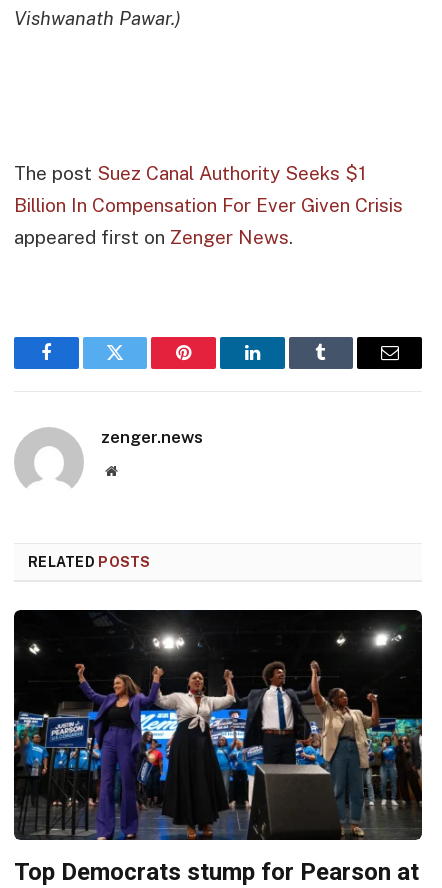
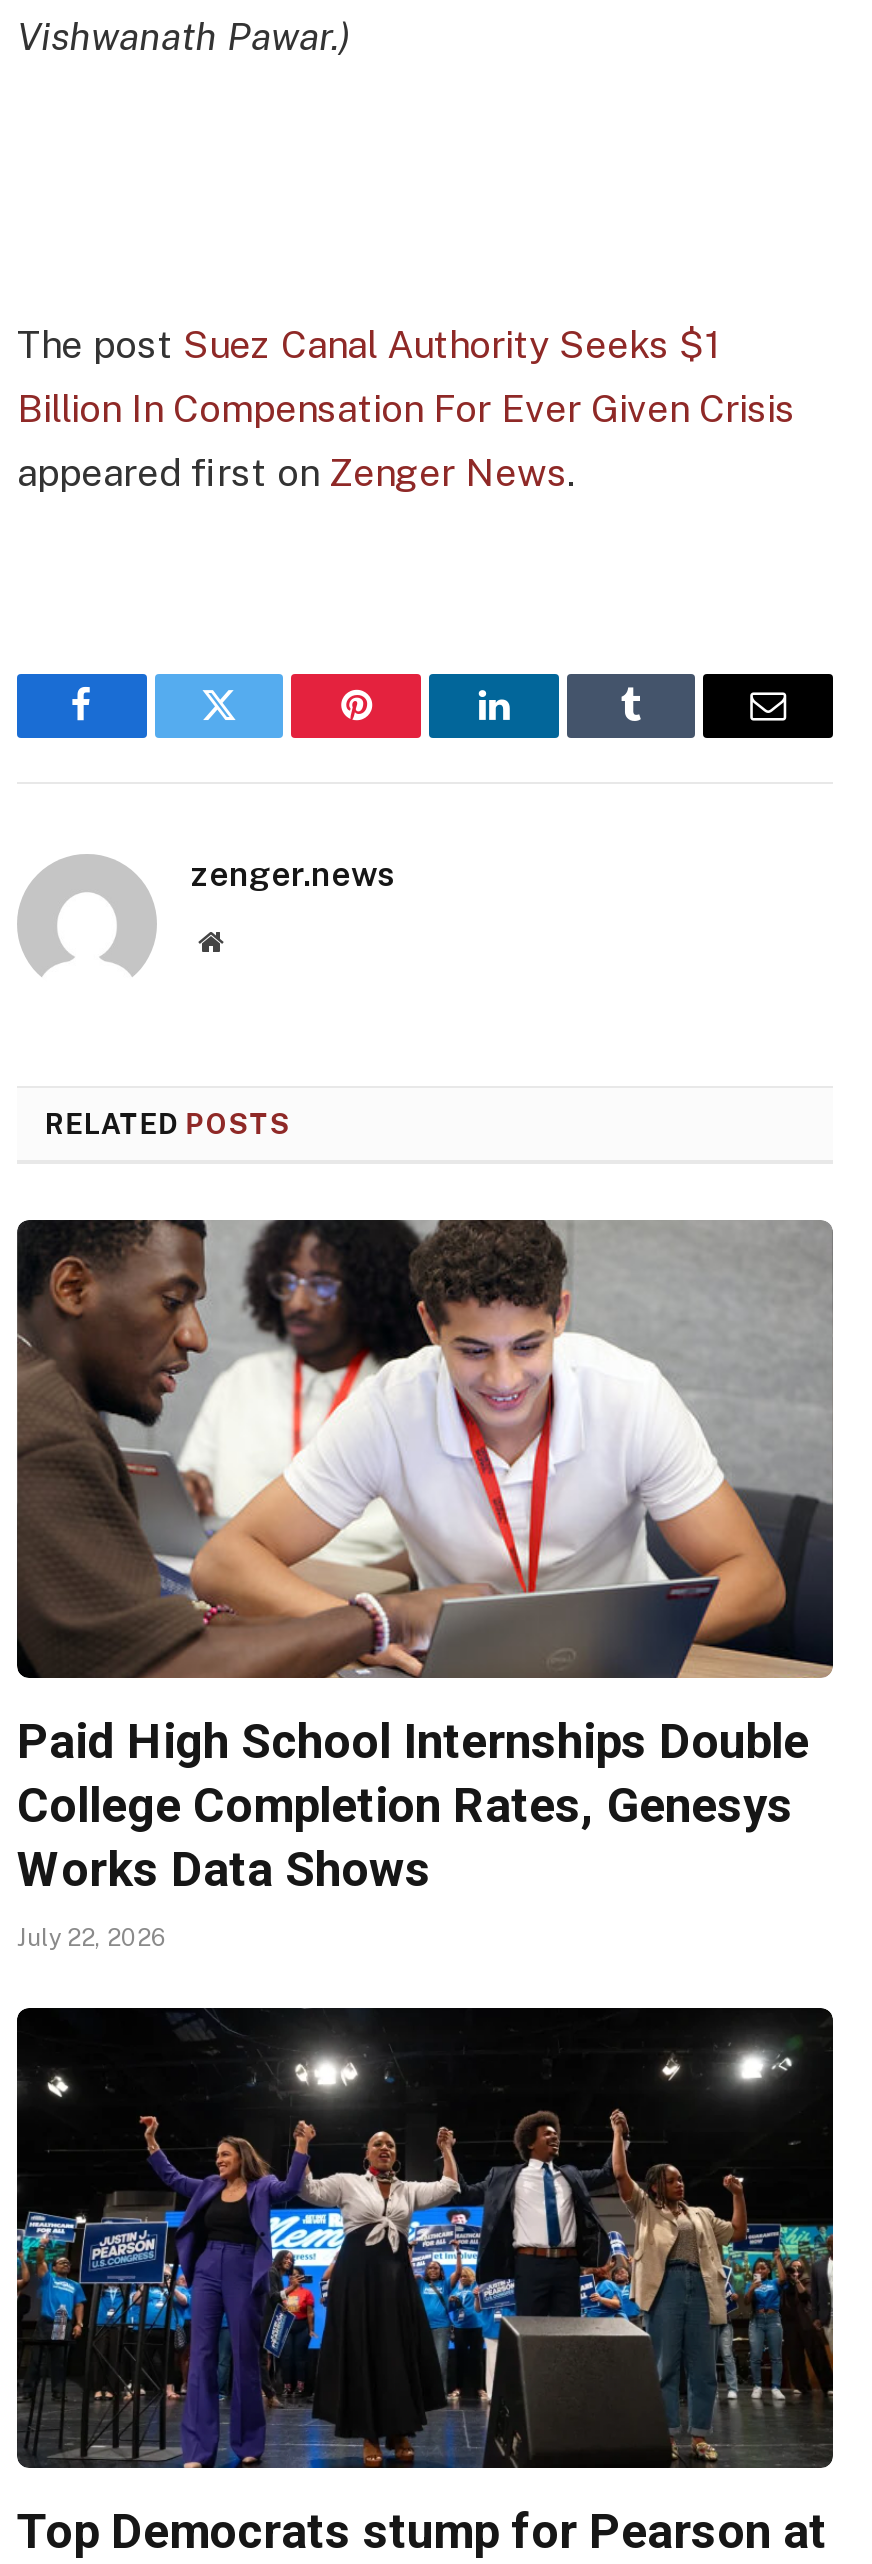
none -> [15,1217,833,1952] [image] | Paid High School Internships Double | College Completion Rates, Genesys | Works Data Shows | July 22, 2026

